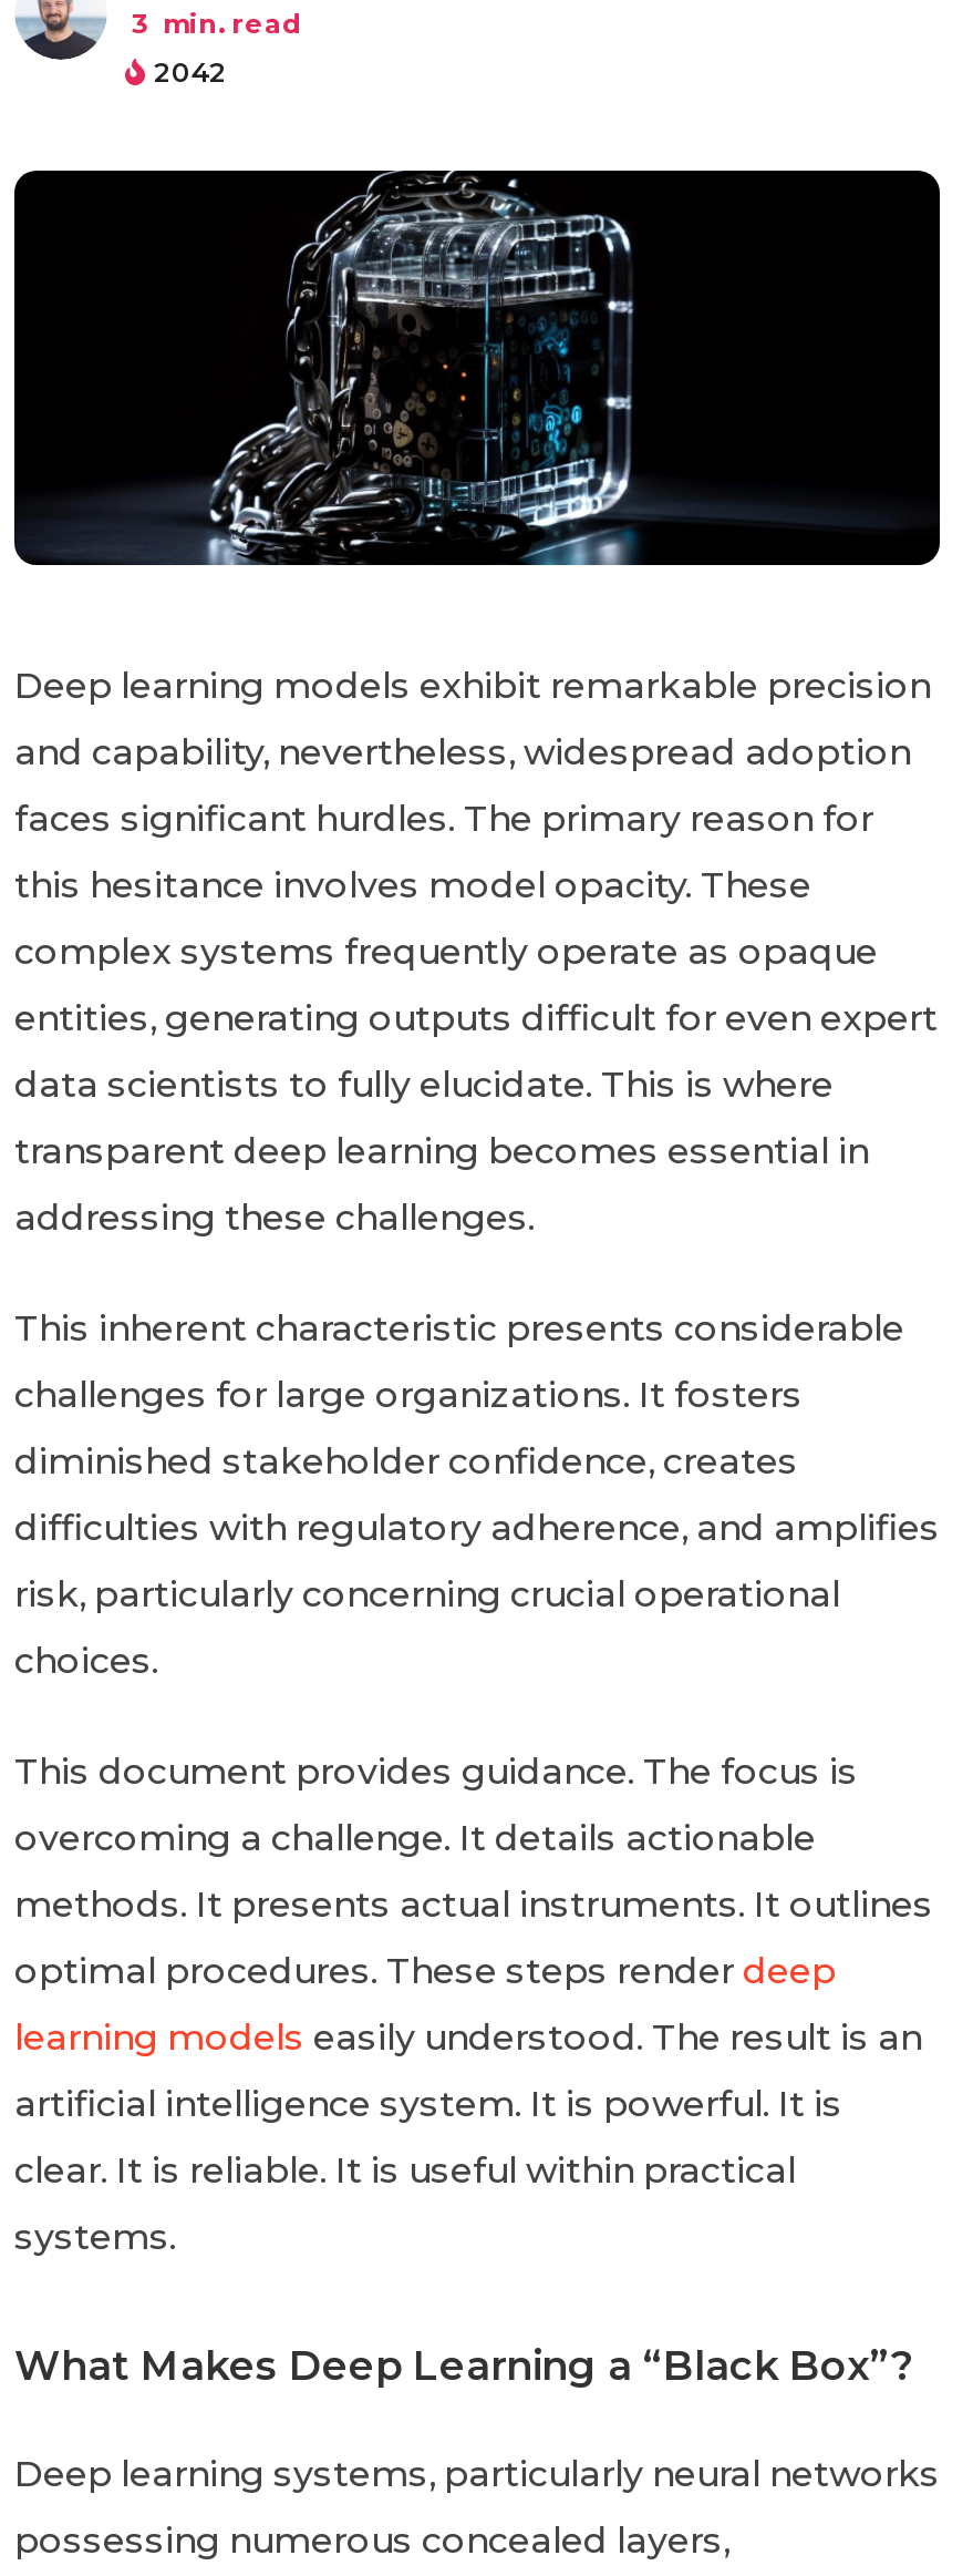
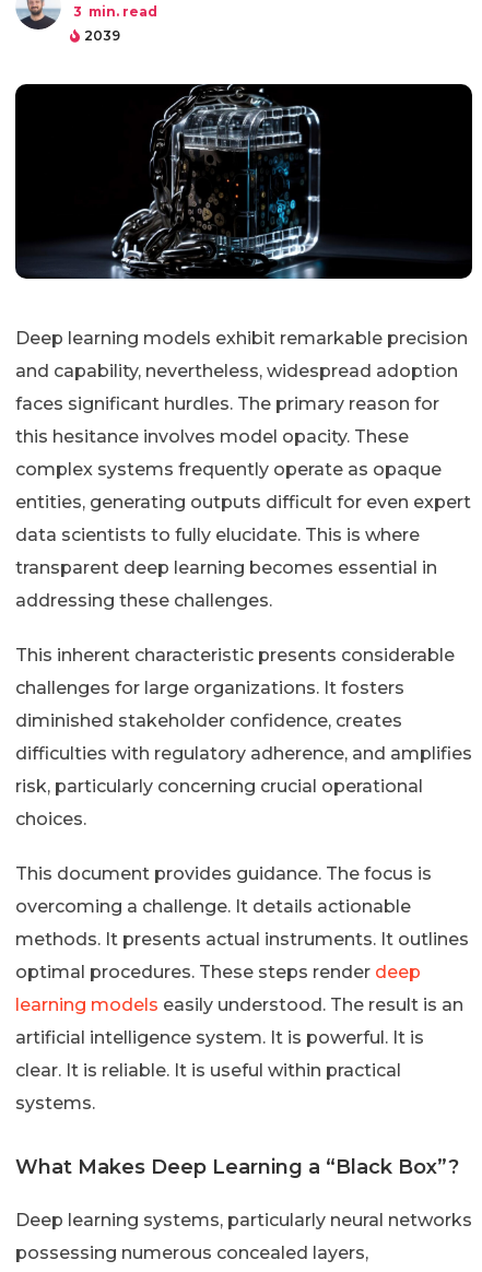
[154,55,227,89] 2042 -> [84,27,120,44] 2039

